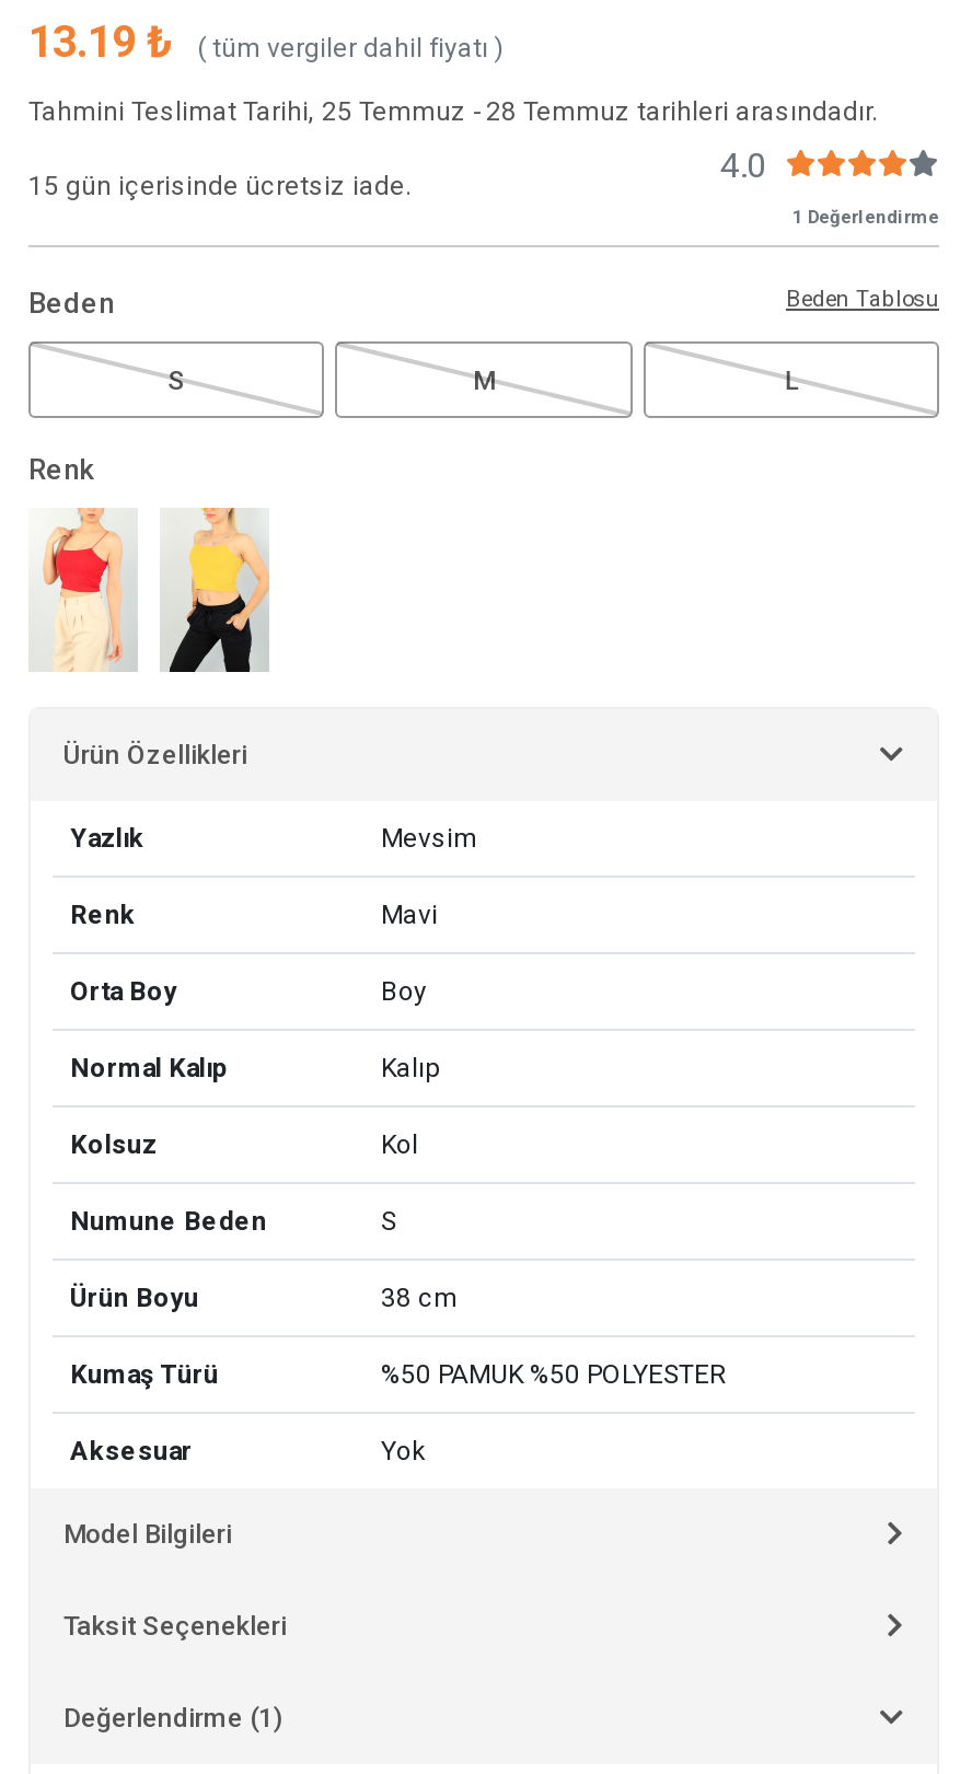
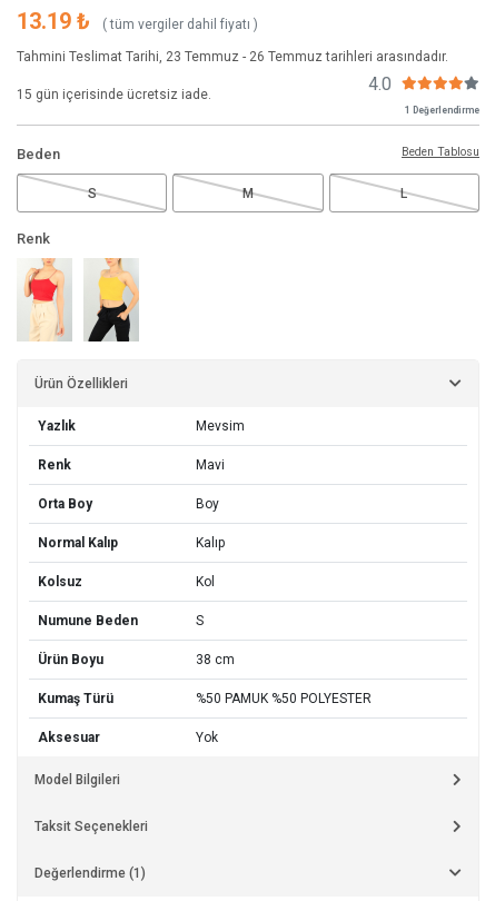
[28,96,878,127] Tahmini Teslimat Tarihi, 25 Temmuz - 28 Temmuz tarihleri arasındadır. -> [17,49,448,65] Tahmini Teslimat Tarihi, 23 Temmuz - 26 Temmuz tarihleri arasındadır.

